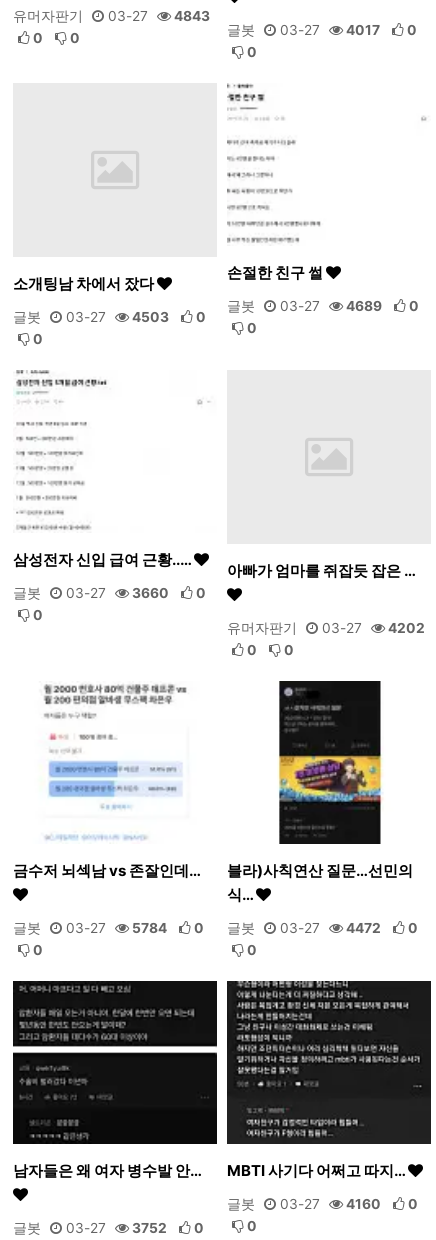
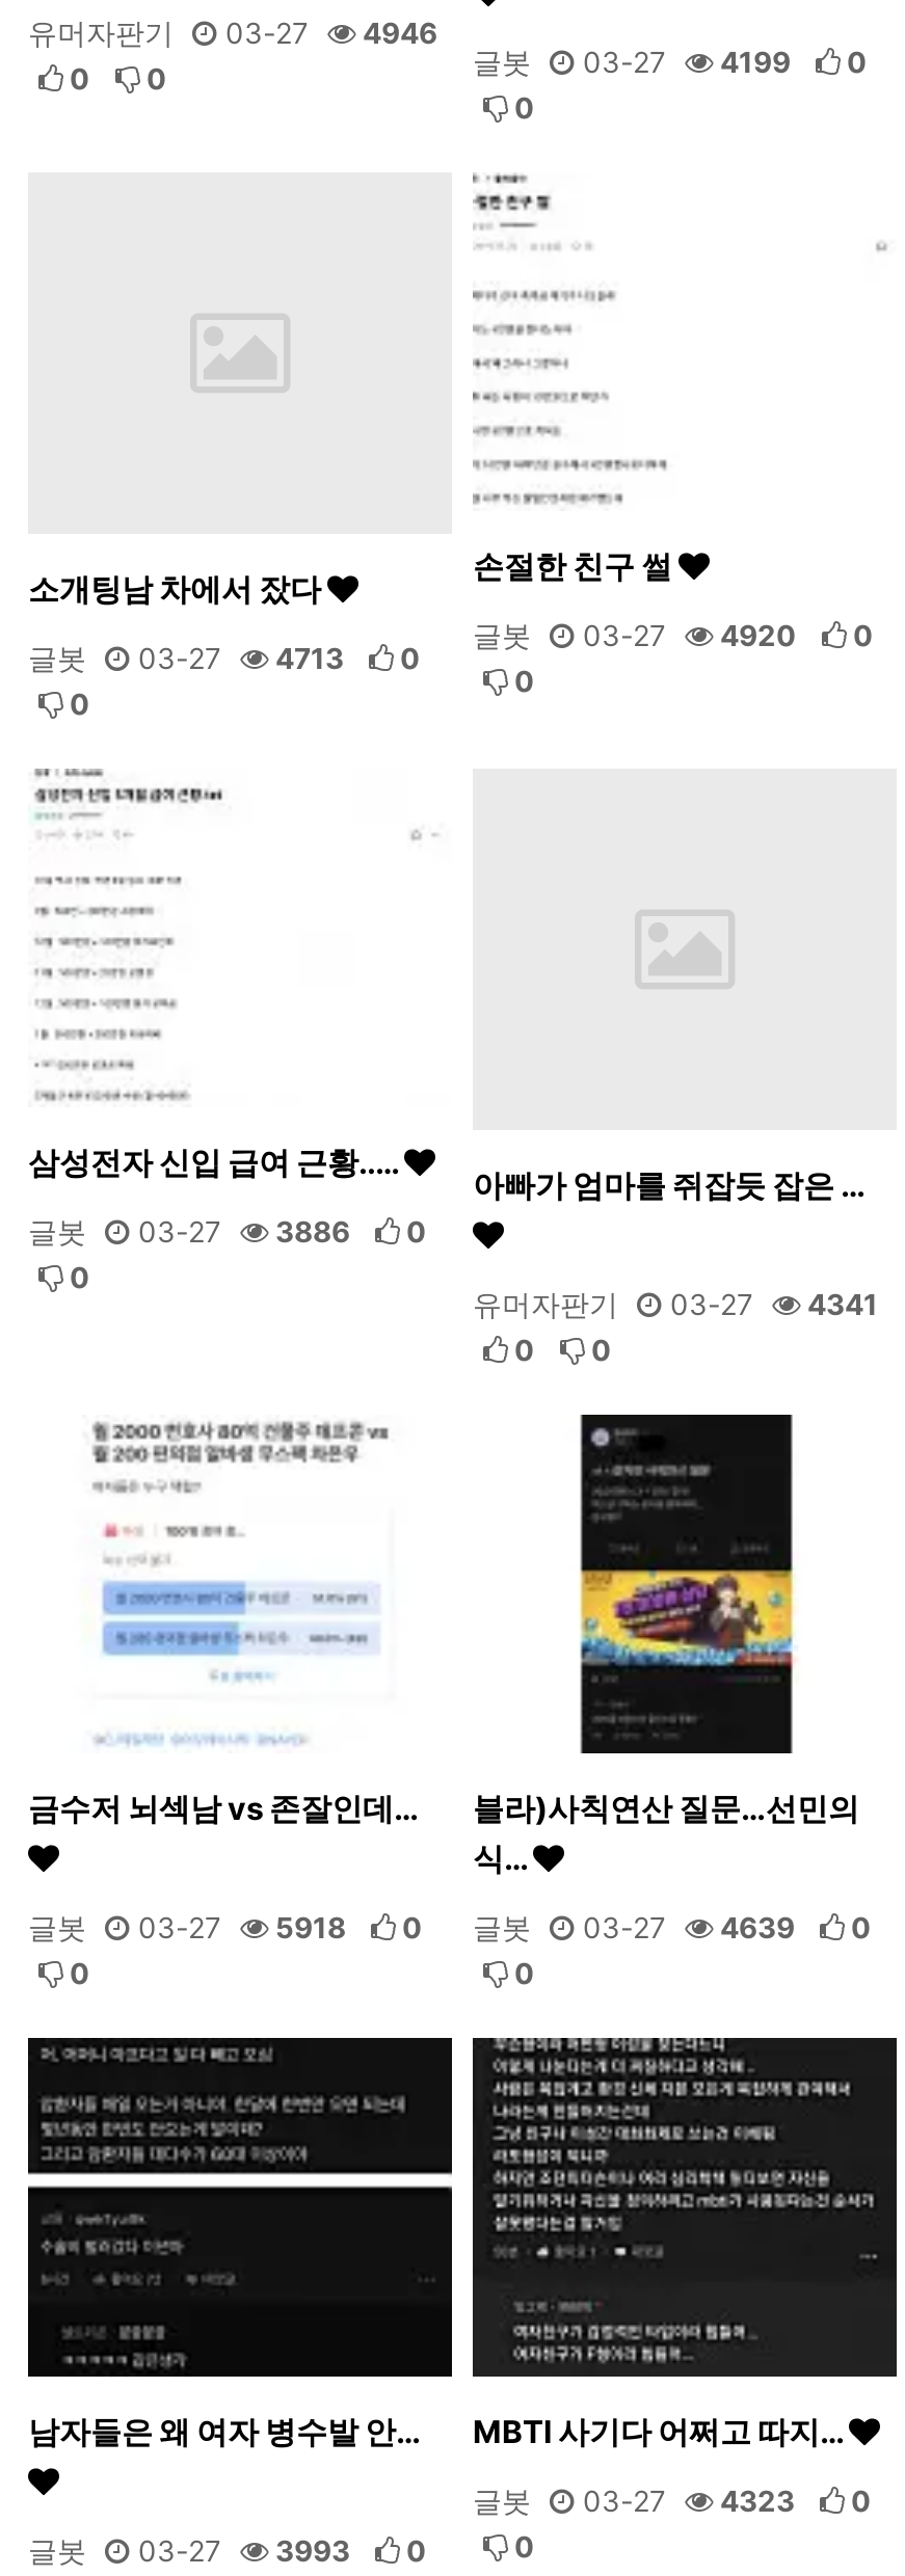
[13,8,210,24] 유머자판기 03-27 4843 -> [28,18,437,51] 유머자판기 03-27 4946
[227,22,417,38] 글봇 03-27 4017 0 -> [473,45,868,78] 글봇 03-27 4199 0
[227,298,419,314] 글봇 03-27 4689 0 -> [473,619,874,652] 글봇 03-27 4920 0
[13,309,206,325] 글봇 03-27 4503 0 -> [28,641,421,675] 글봇 03-27 4713 0
[13,585,206,601] 글봇 03-27 3660 0 -> [28,1215,427,1248] 글봇 03-27 3886 0
[227,620,425,636] 유머자판기 03-27 4202 -> [473,1287,878,1321] 유머자판기 03-27 4341
[129,920,167,936] 5784 -> [269,1911,346,1944] 5918
[343,920,381,936] 4472 -> [714,1911,795,1944] 4639
[227,1196,418,1212] 글봇 03-27 4160 0 -> [473,2485,872,2518] 글봇 03-27 4323 0
[13,1220,204,1236] 글봇 03-27 3752 0 -> [28,2534,427,2568] 글봇 03-27 3993 0

